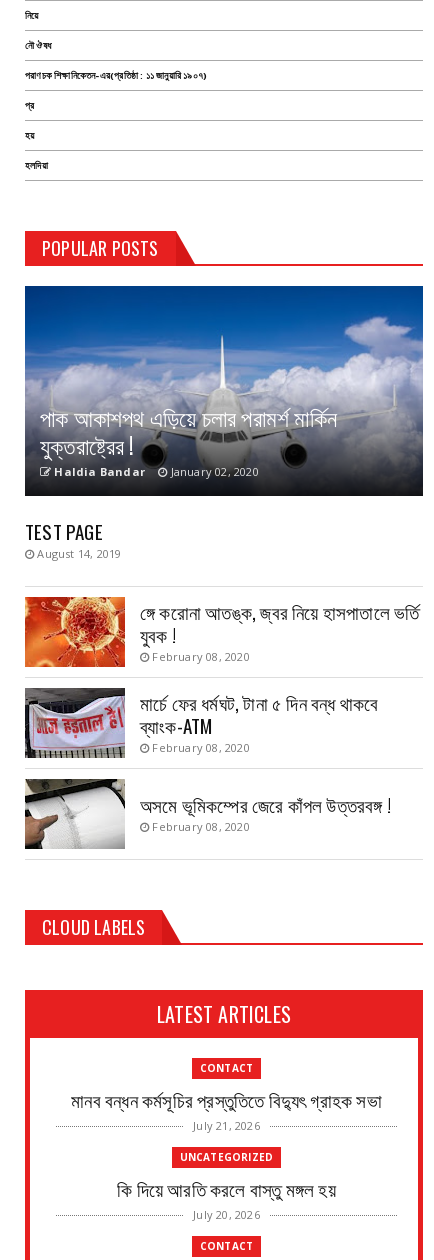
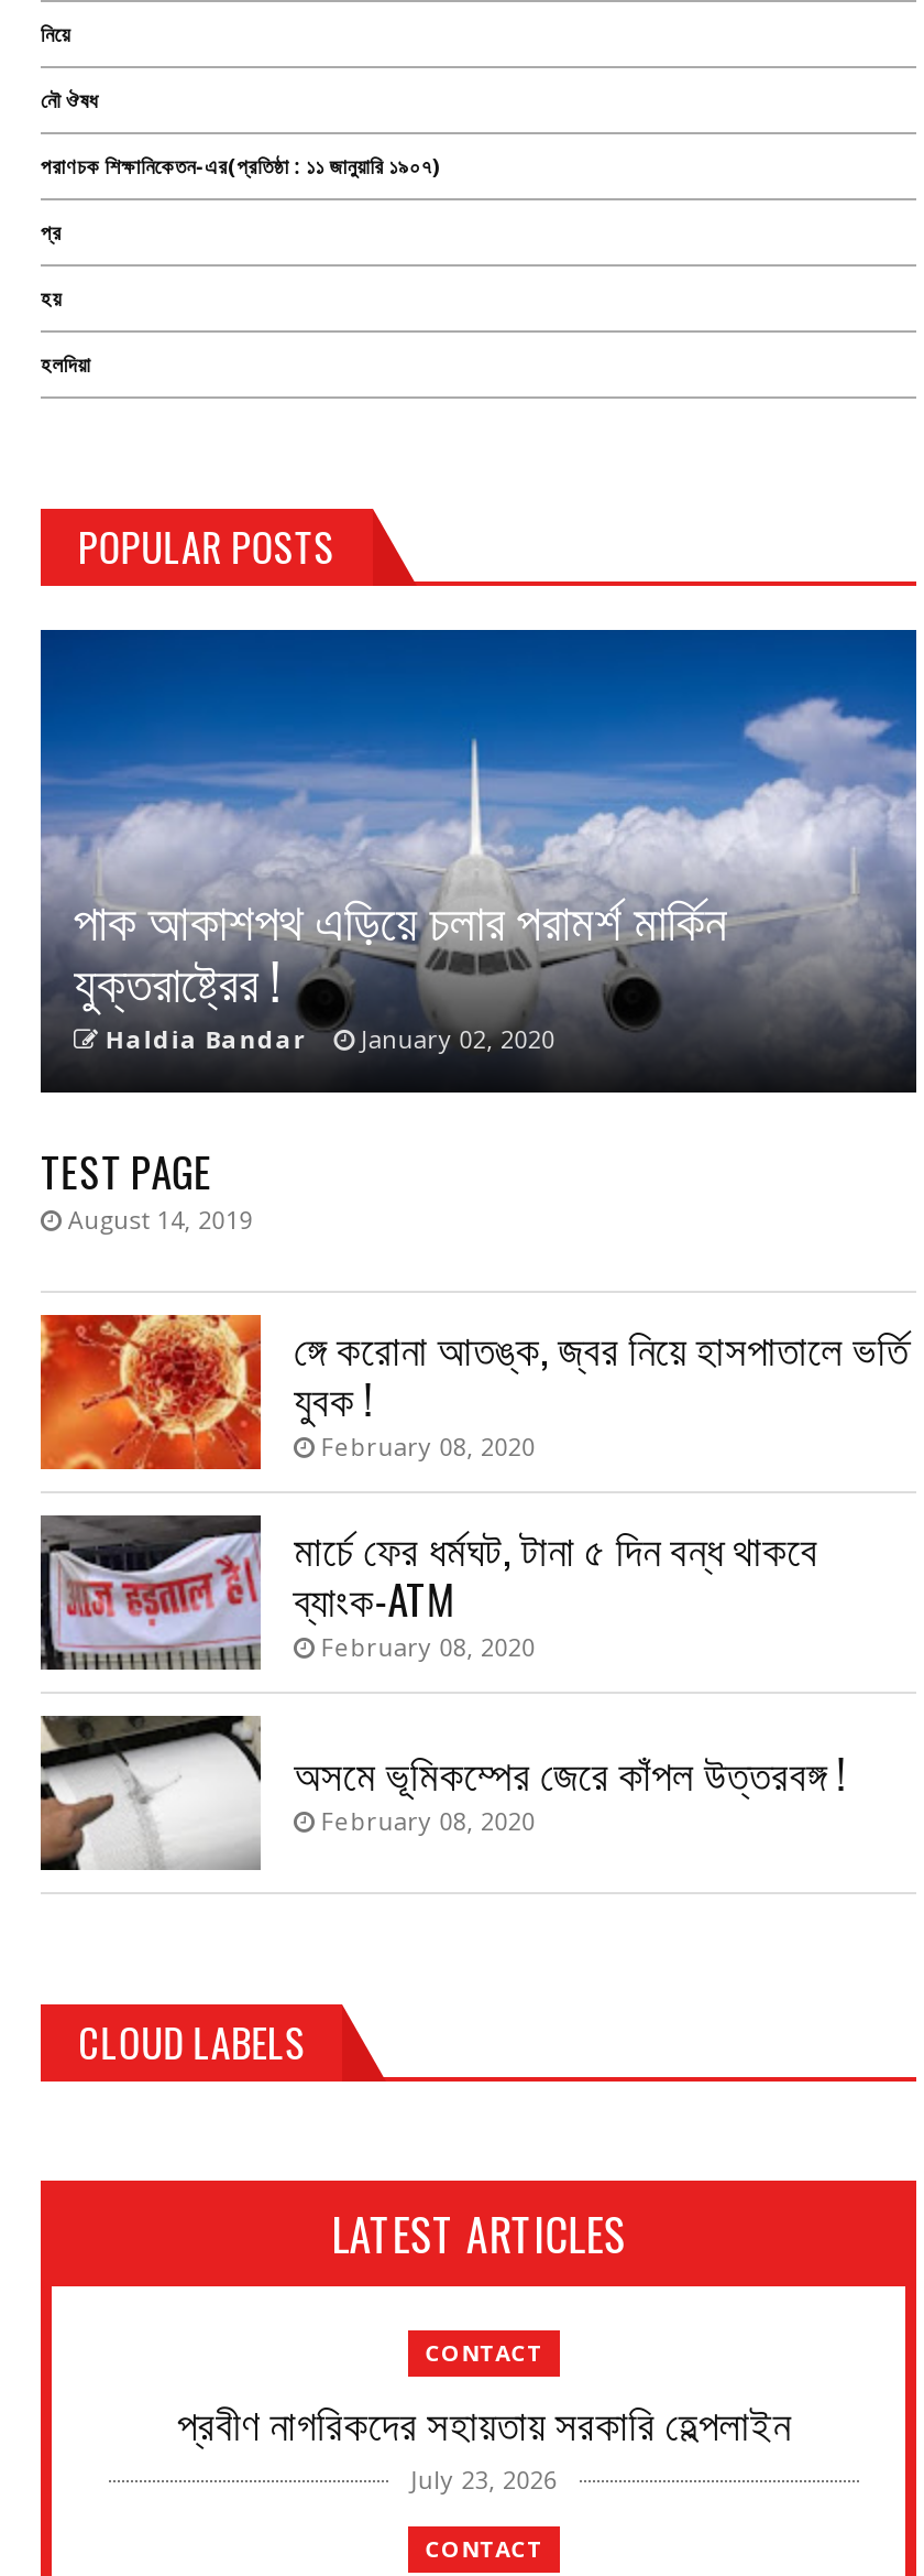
[71,1085,382,1222] মানব বন্ধন কর্মসূচির প্রস্তুতিতে বিদ্যুৎ গ্রাহক সভা | July 21, 2026 | UNCATEGORIZED | কি দিয়ে আরতি করলে বাস্তু মঙ্গল হয় | July 20, 2026 -> [177,2389,791,2495] প্রবীণ নাগরিকদের সহায়তায় সরকারি হেল্পলাইন | July 23, 2026

